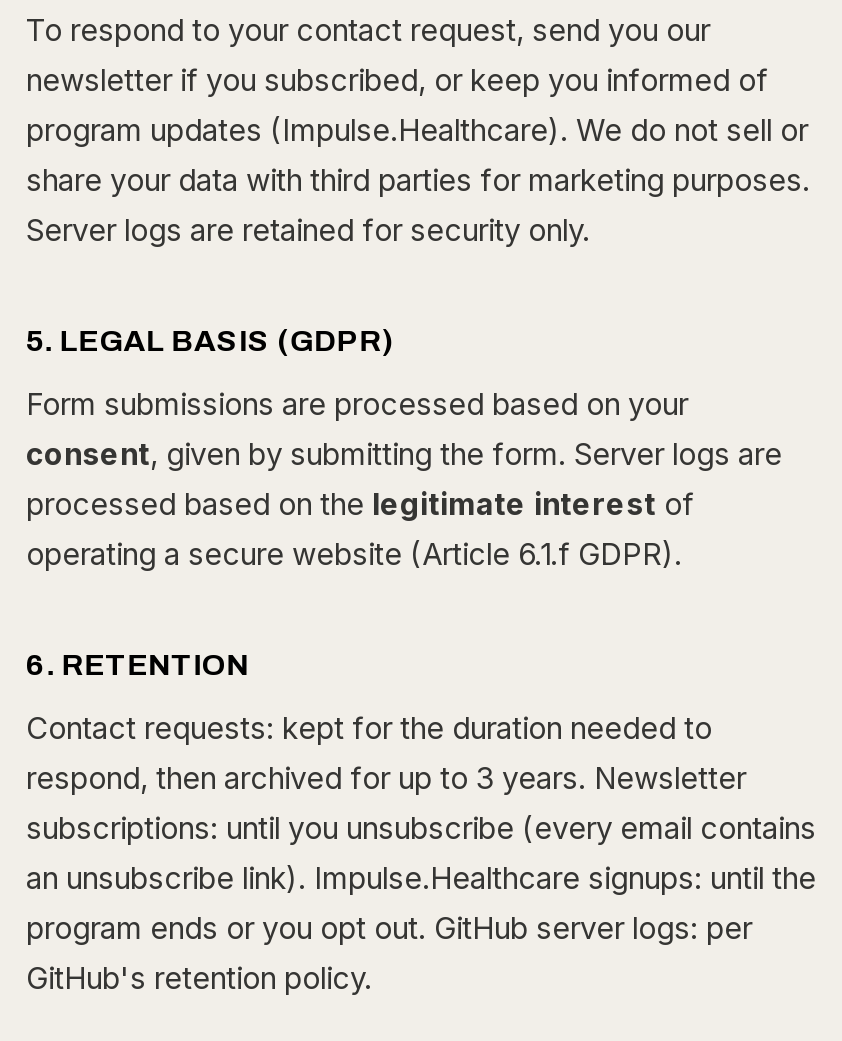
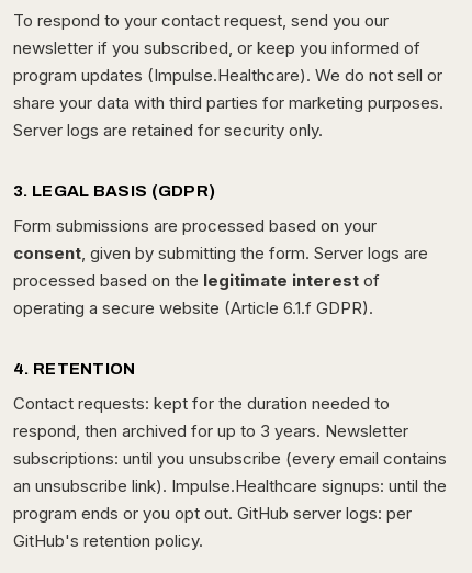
[26,325,395,357] 5. LEGAL BASIS (GDPR) -> [13,182,215,200] 3. LEGAL BASIS (GDPR)
[26,649,249,681] 6. RETENTION -> [13,360,136,378] 4. RETENTION

